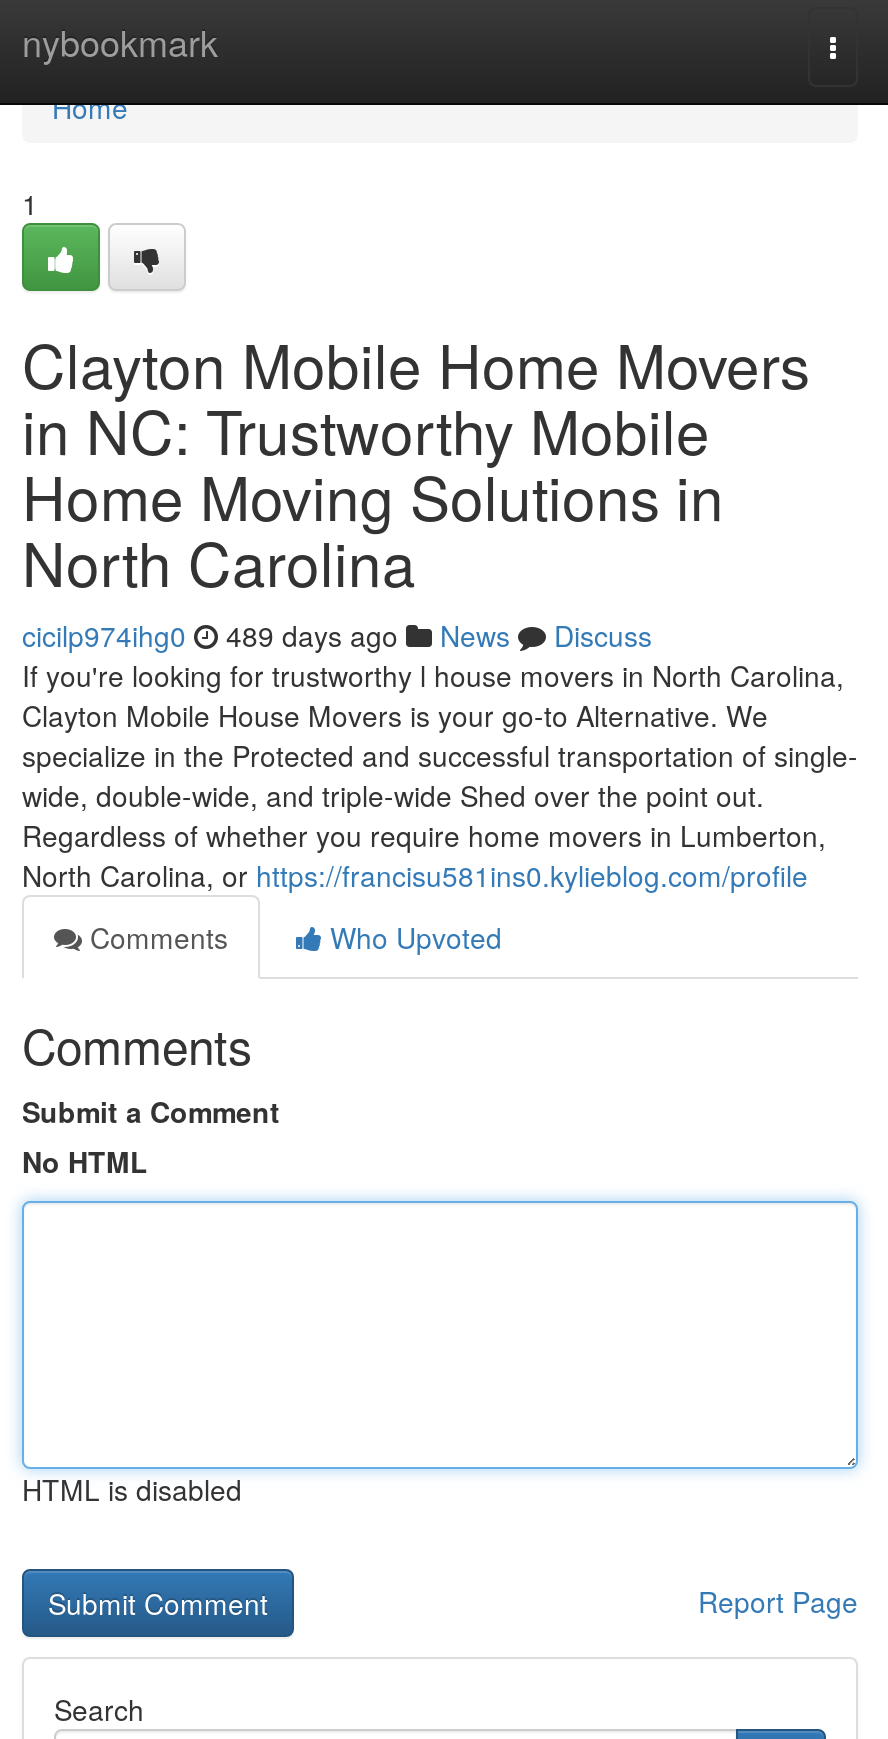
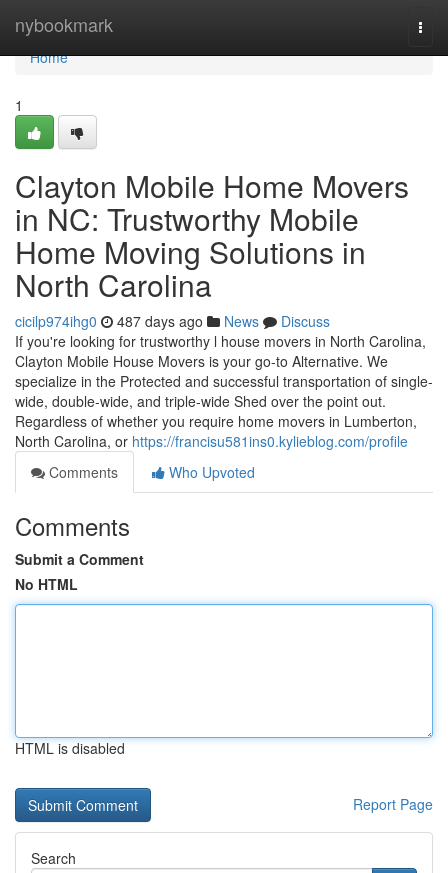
[22,615,652,655] cicilp974ihg0 489 days ago News Discuss -> [15,311,330,331] cicilp974ihg0 487 days ago News Discuss

